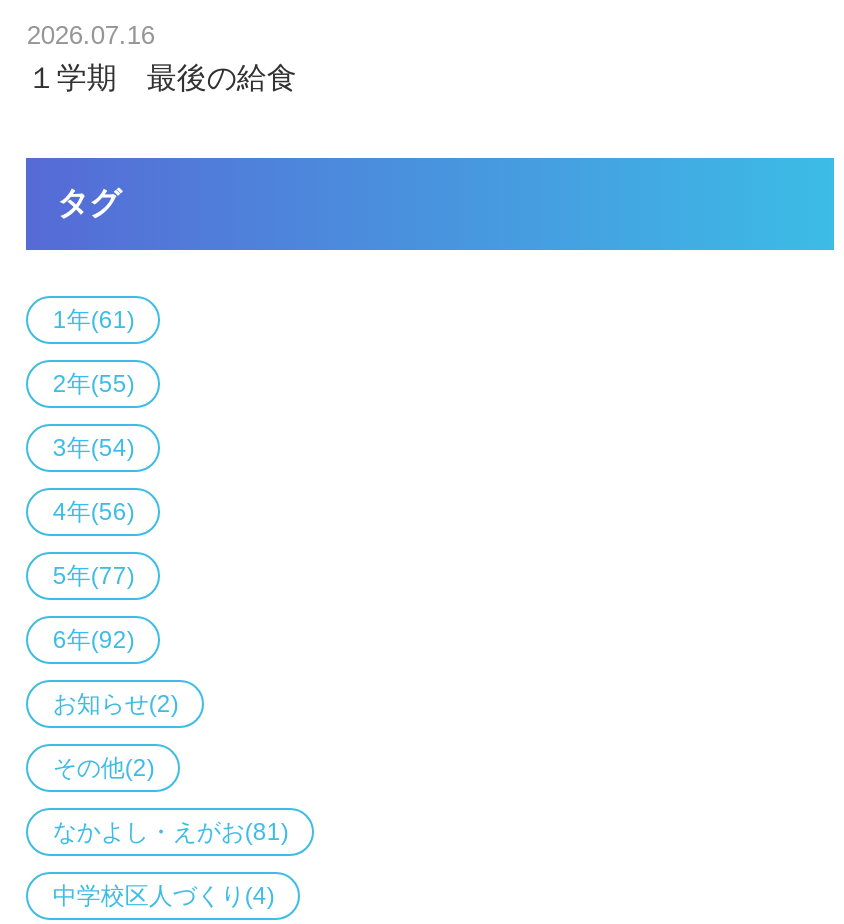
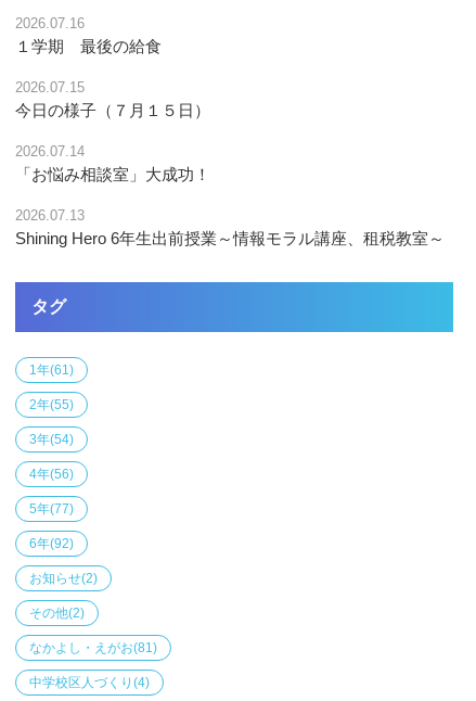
none -> [16,80,445,248] 2026.07.15 | 今日の様子（７月１５日） | 2026.07.14 | 「お悩み相談室」大成功！ | 2026.07.13 | Shining Hero 6年生出前授業～情報モラル講座、租税教室～

